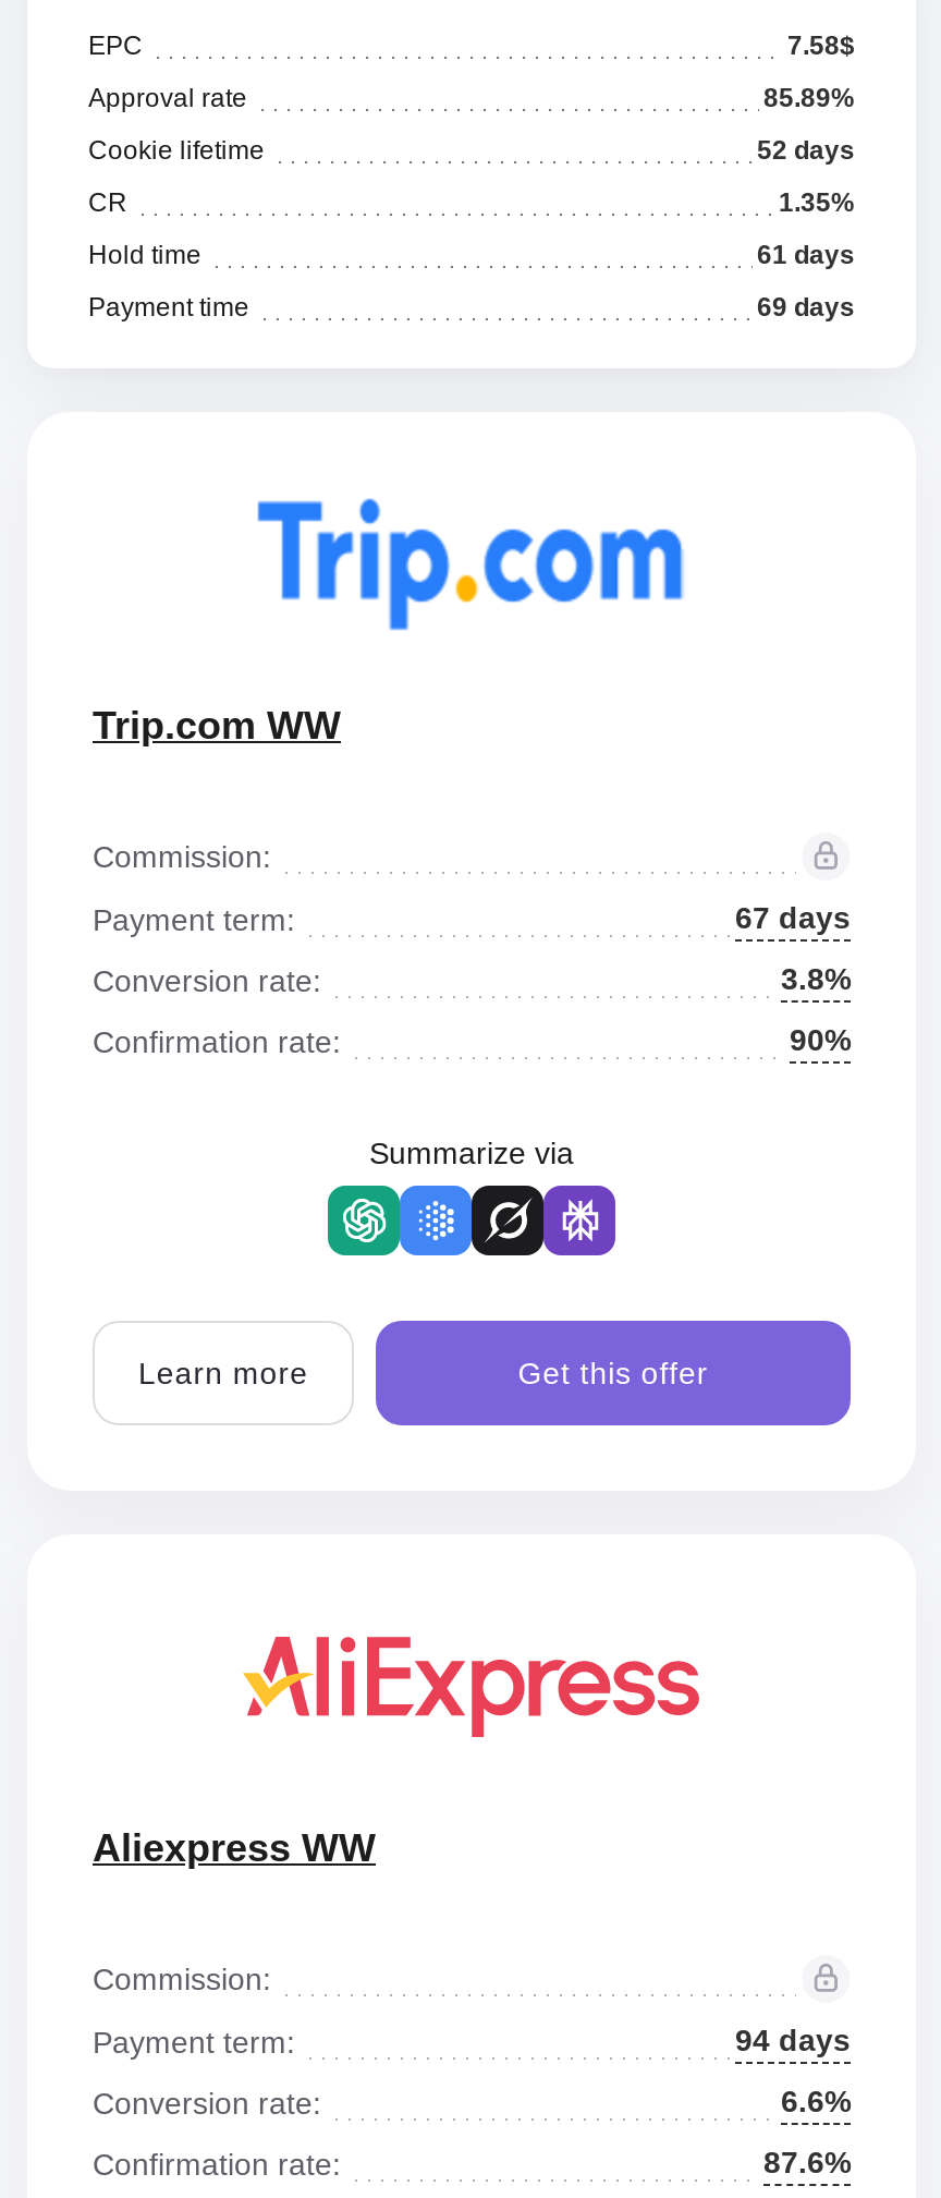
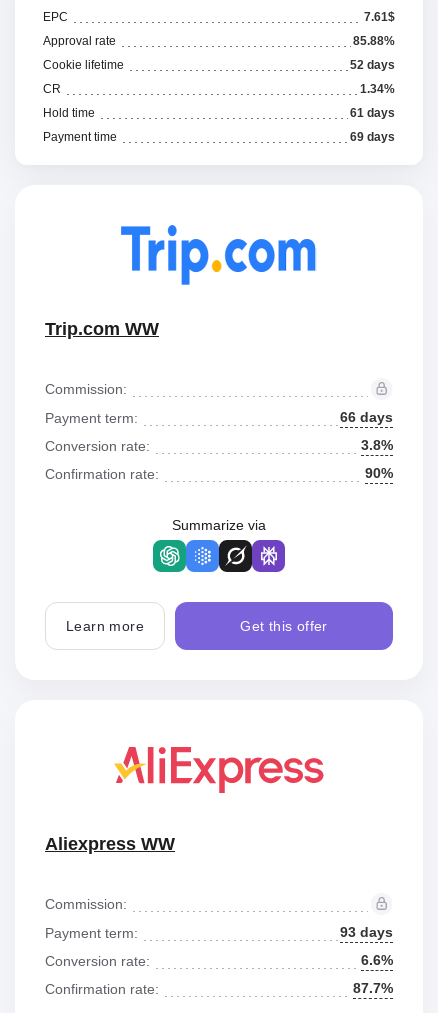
[787,31,855,61] 7.58$ -> [364,10,395,24] 7.61$
[763,83,855,113] 85.89% -> [353,34,395,48] 85.88%
[779,187,855,218] 1.35% -> [360,82,395,96] 1.34%
[735,900,851,935] 67 days -> [340,409,393,425] 66 days
[735,2023,851,2057] 94 days -> [340,924,393,940] 93 days
[763,2145,851,2179] 87.6% -> [353,980,393,996] 87.7%

